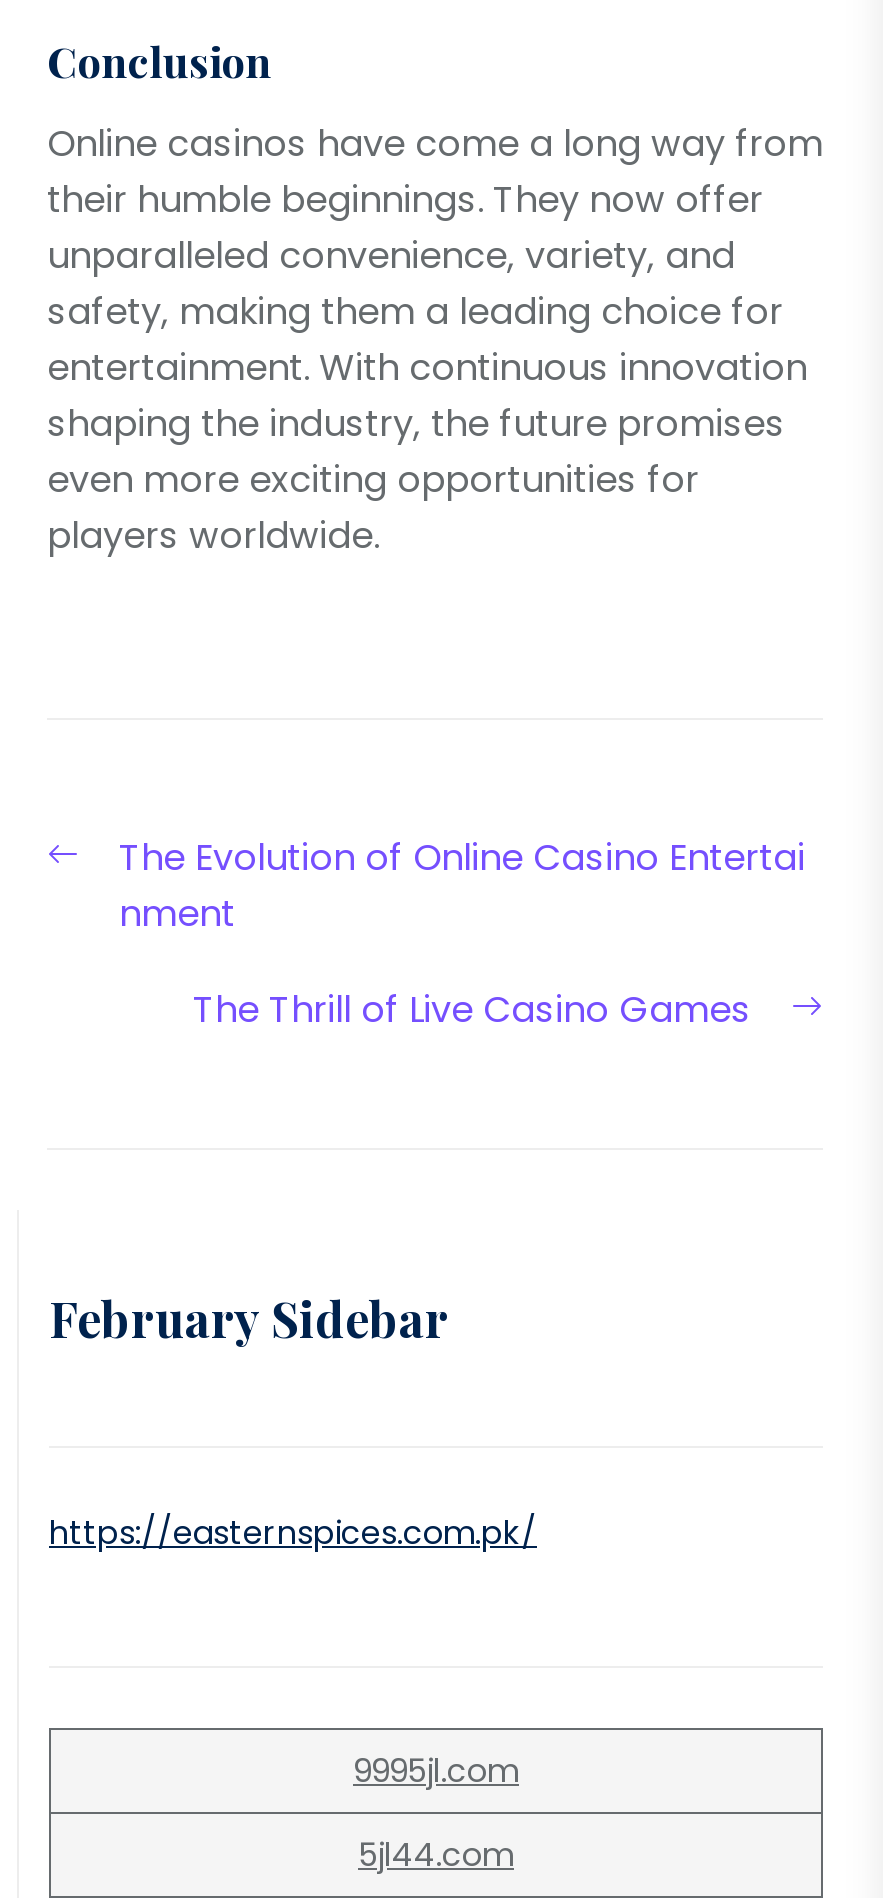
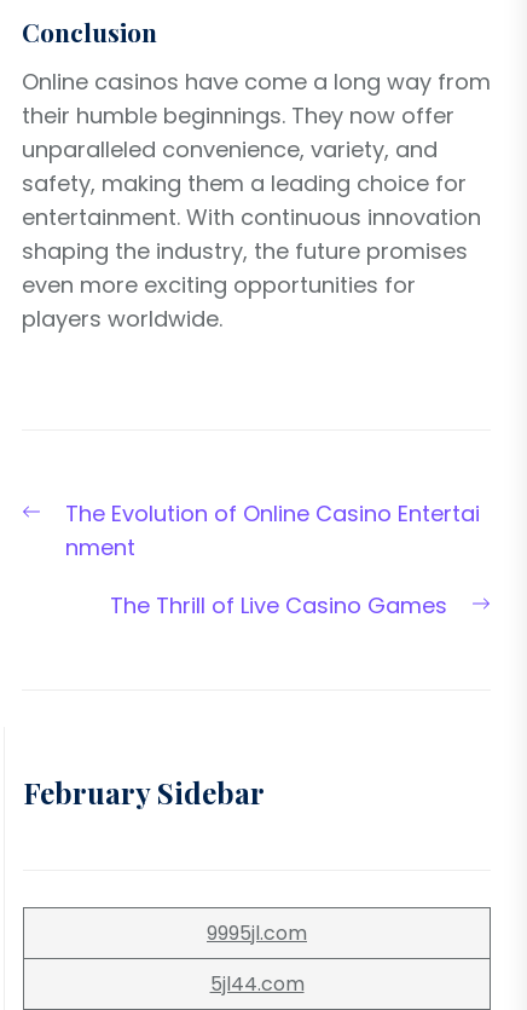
[49,1511,537,1557] https://easternspices.com.pk/ -> none

